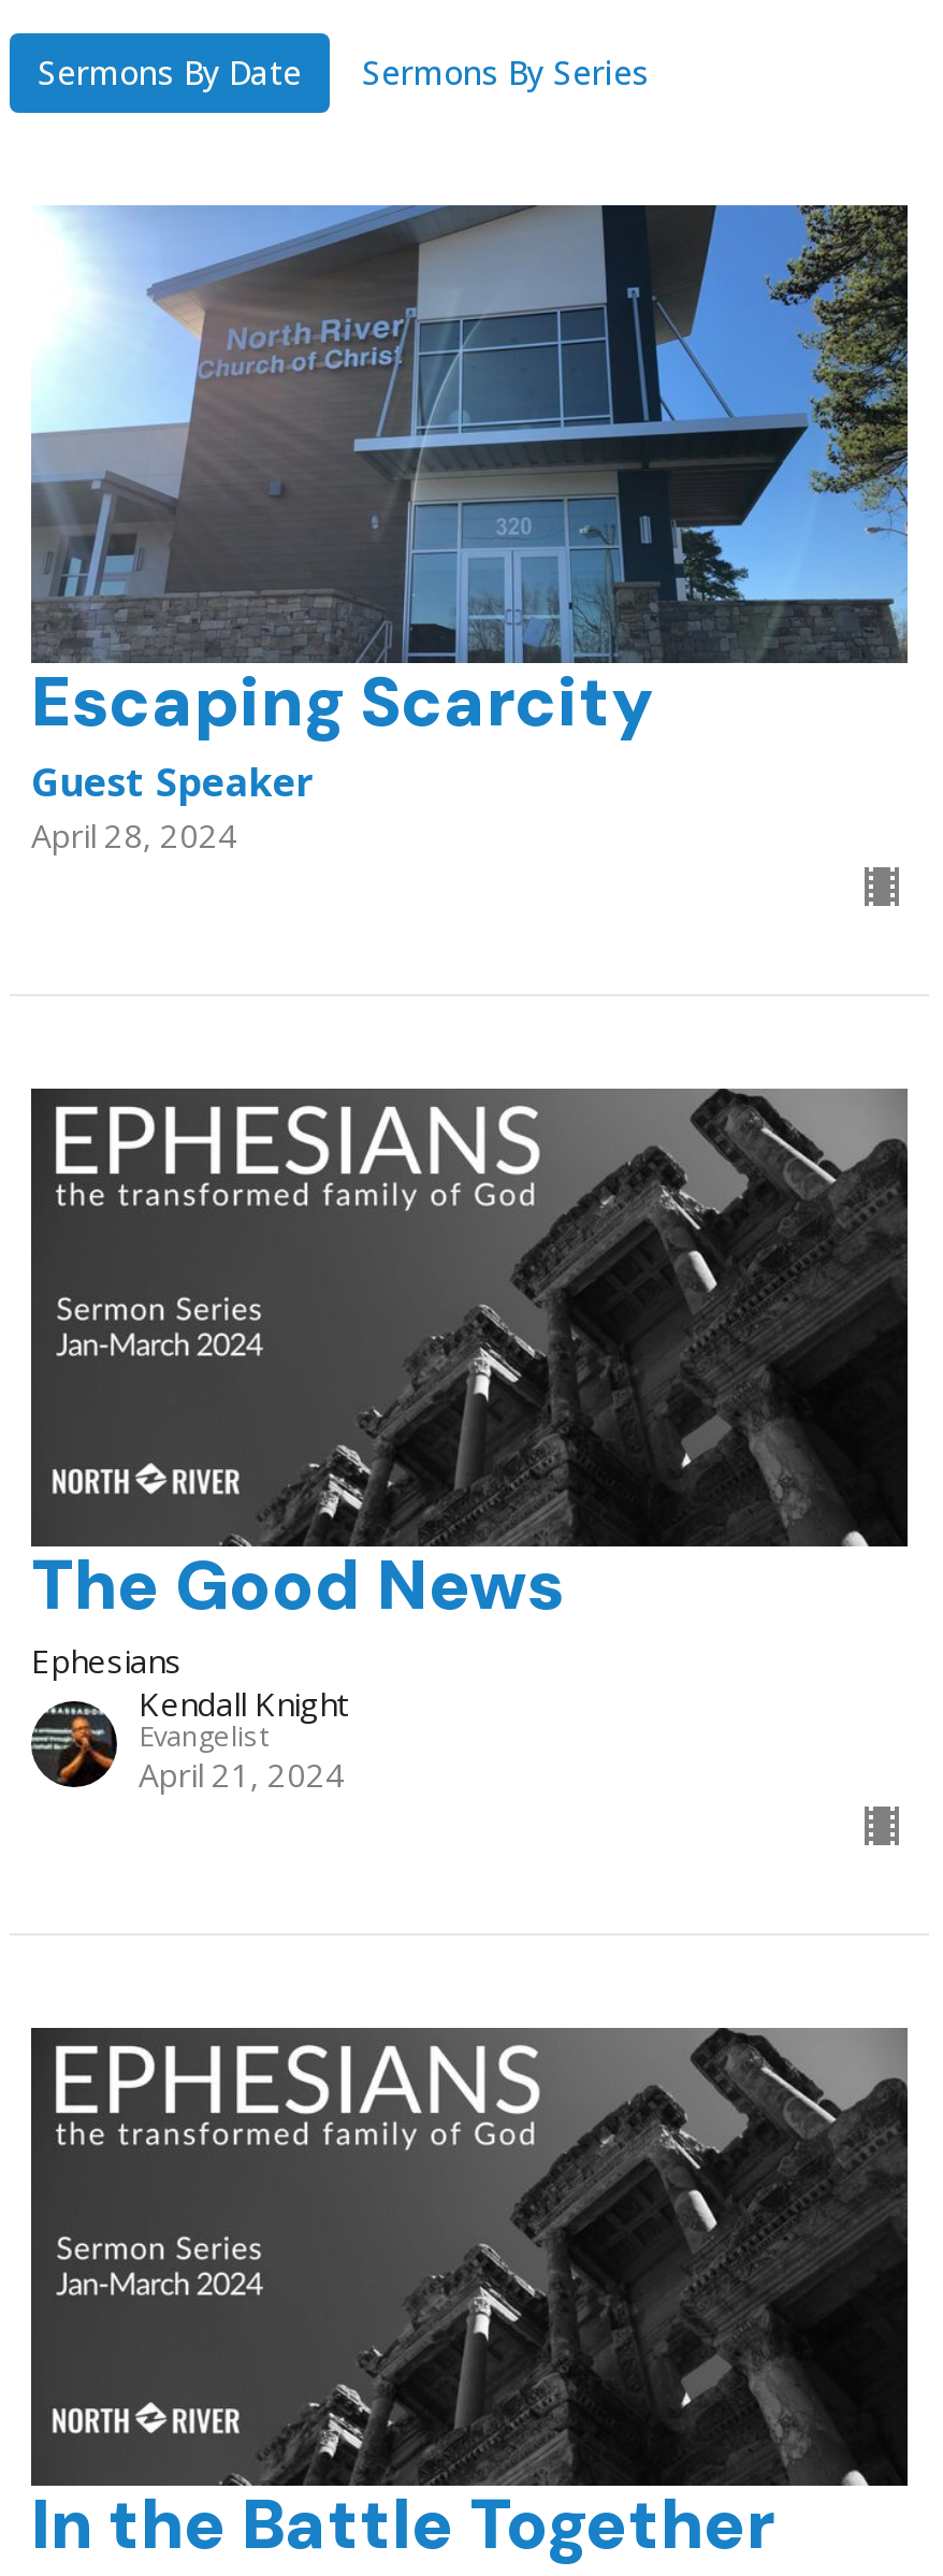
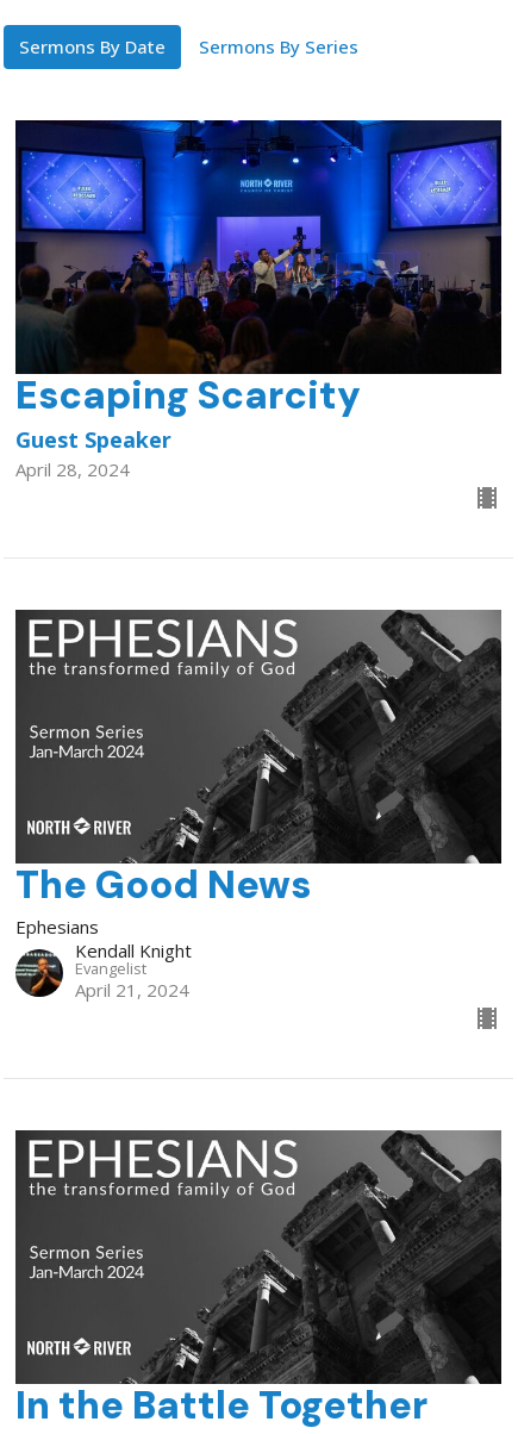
[29,203,910,663] [image] -> [14,119,503,374] [image]

